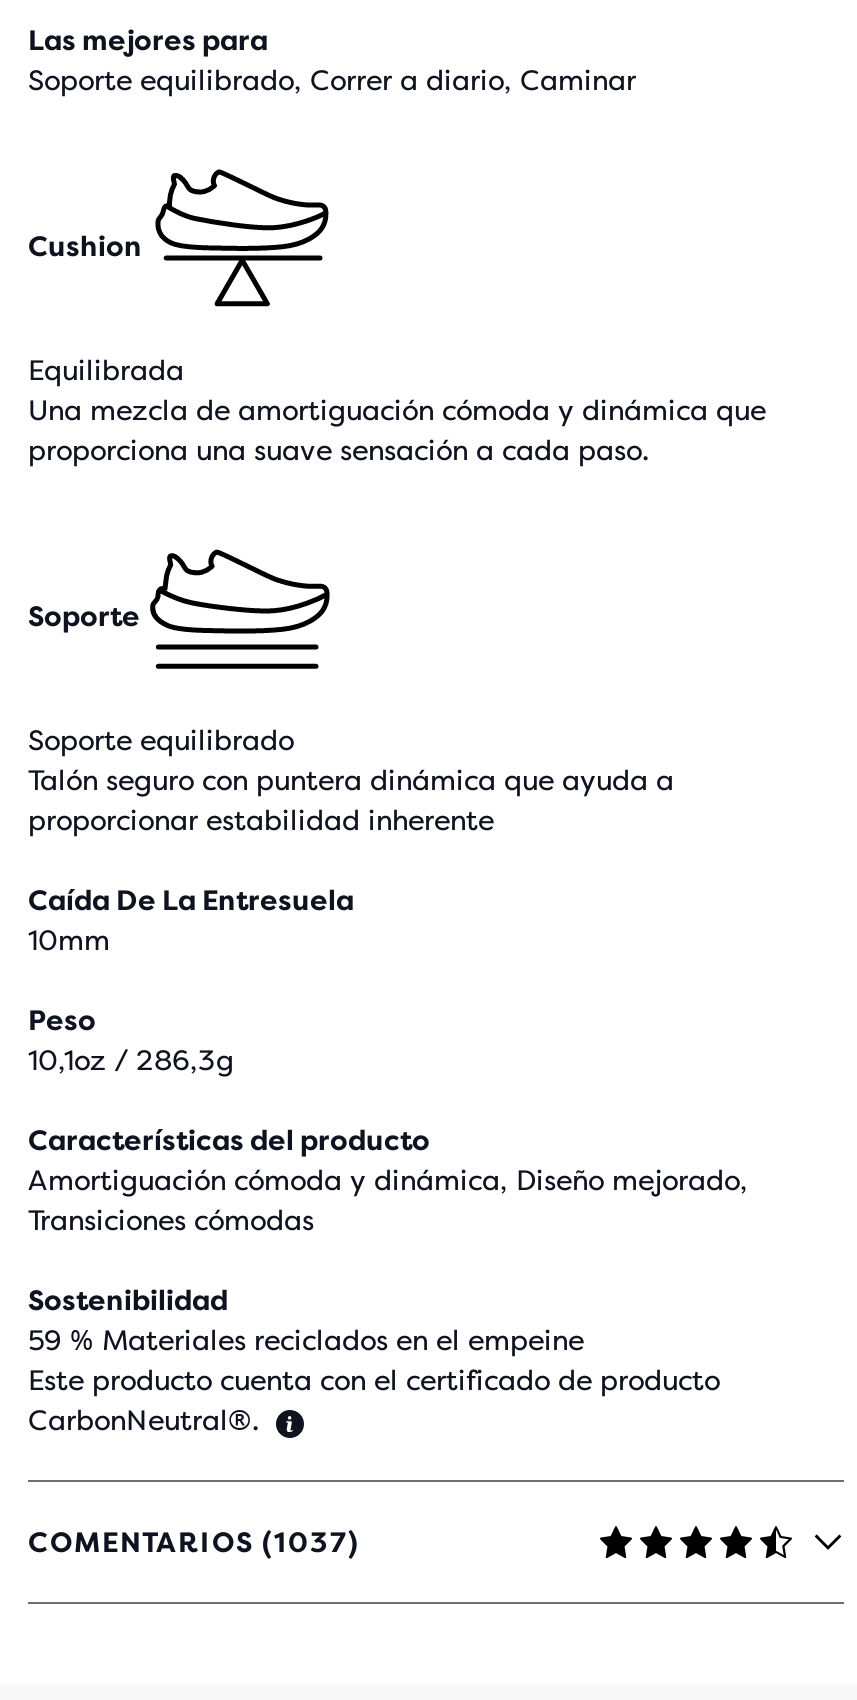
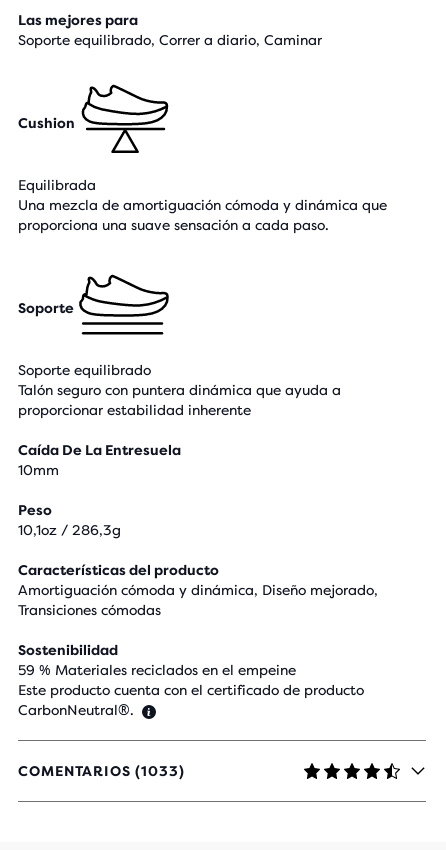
[28,1526,360,1558] COMENTARIOS (1037) -> [18,763,185,779] COMENTARIOS (1033)

